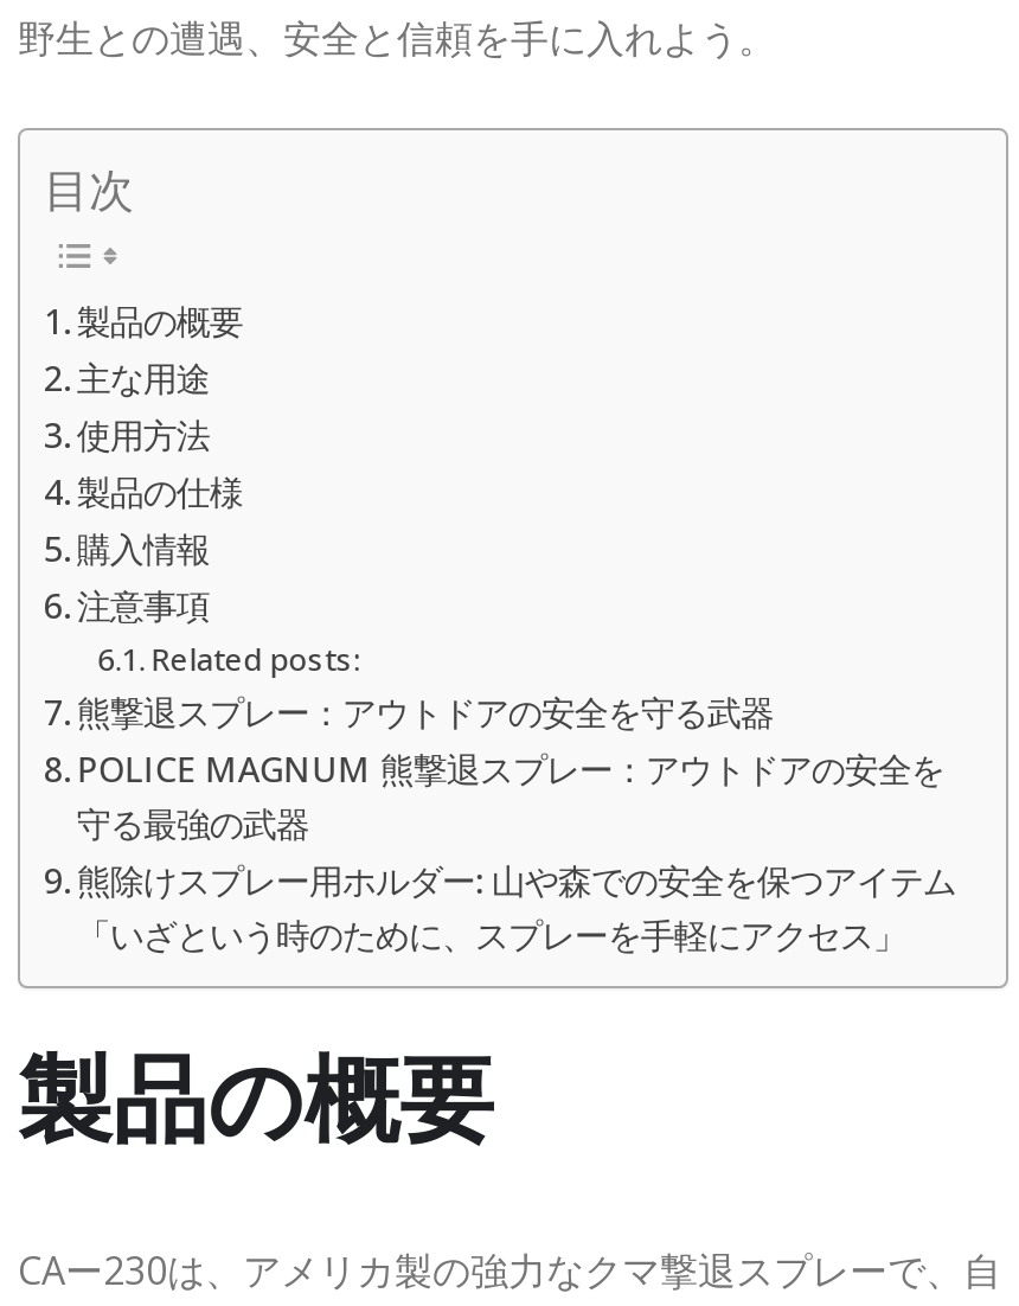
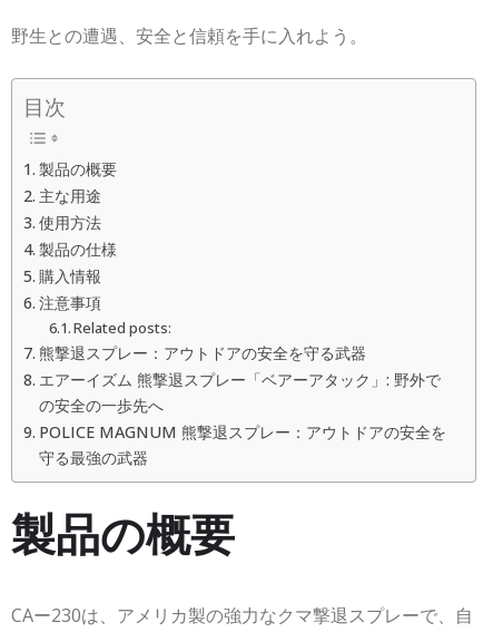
none -> [39,369,441,416] エアーイズム 熊撃退スプレー「ベアーアタック」: 野外で | の安全の一歩先へ
moved [77,747,944,846] -> [39,421,446,468]: POLICE MAGNUM 熊撃退スプレー：アウトドアの安全を | 守る最強の武器
[77,858,956,958] 熊除けスプレー用ホルダー: 山や森での安全を保つアイテム | 「いざという時のために、スプレーを手軽にアクセス」 -> none

